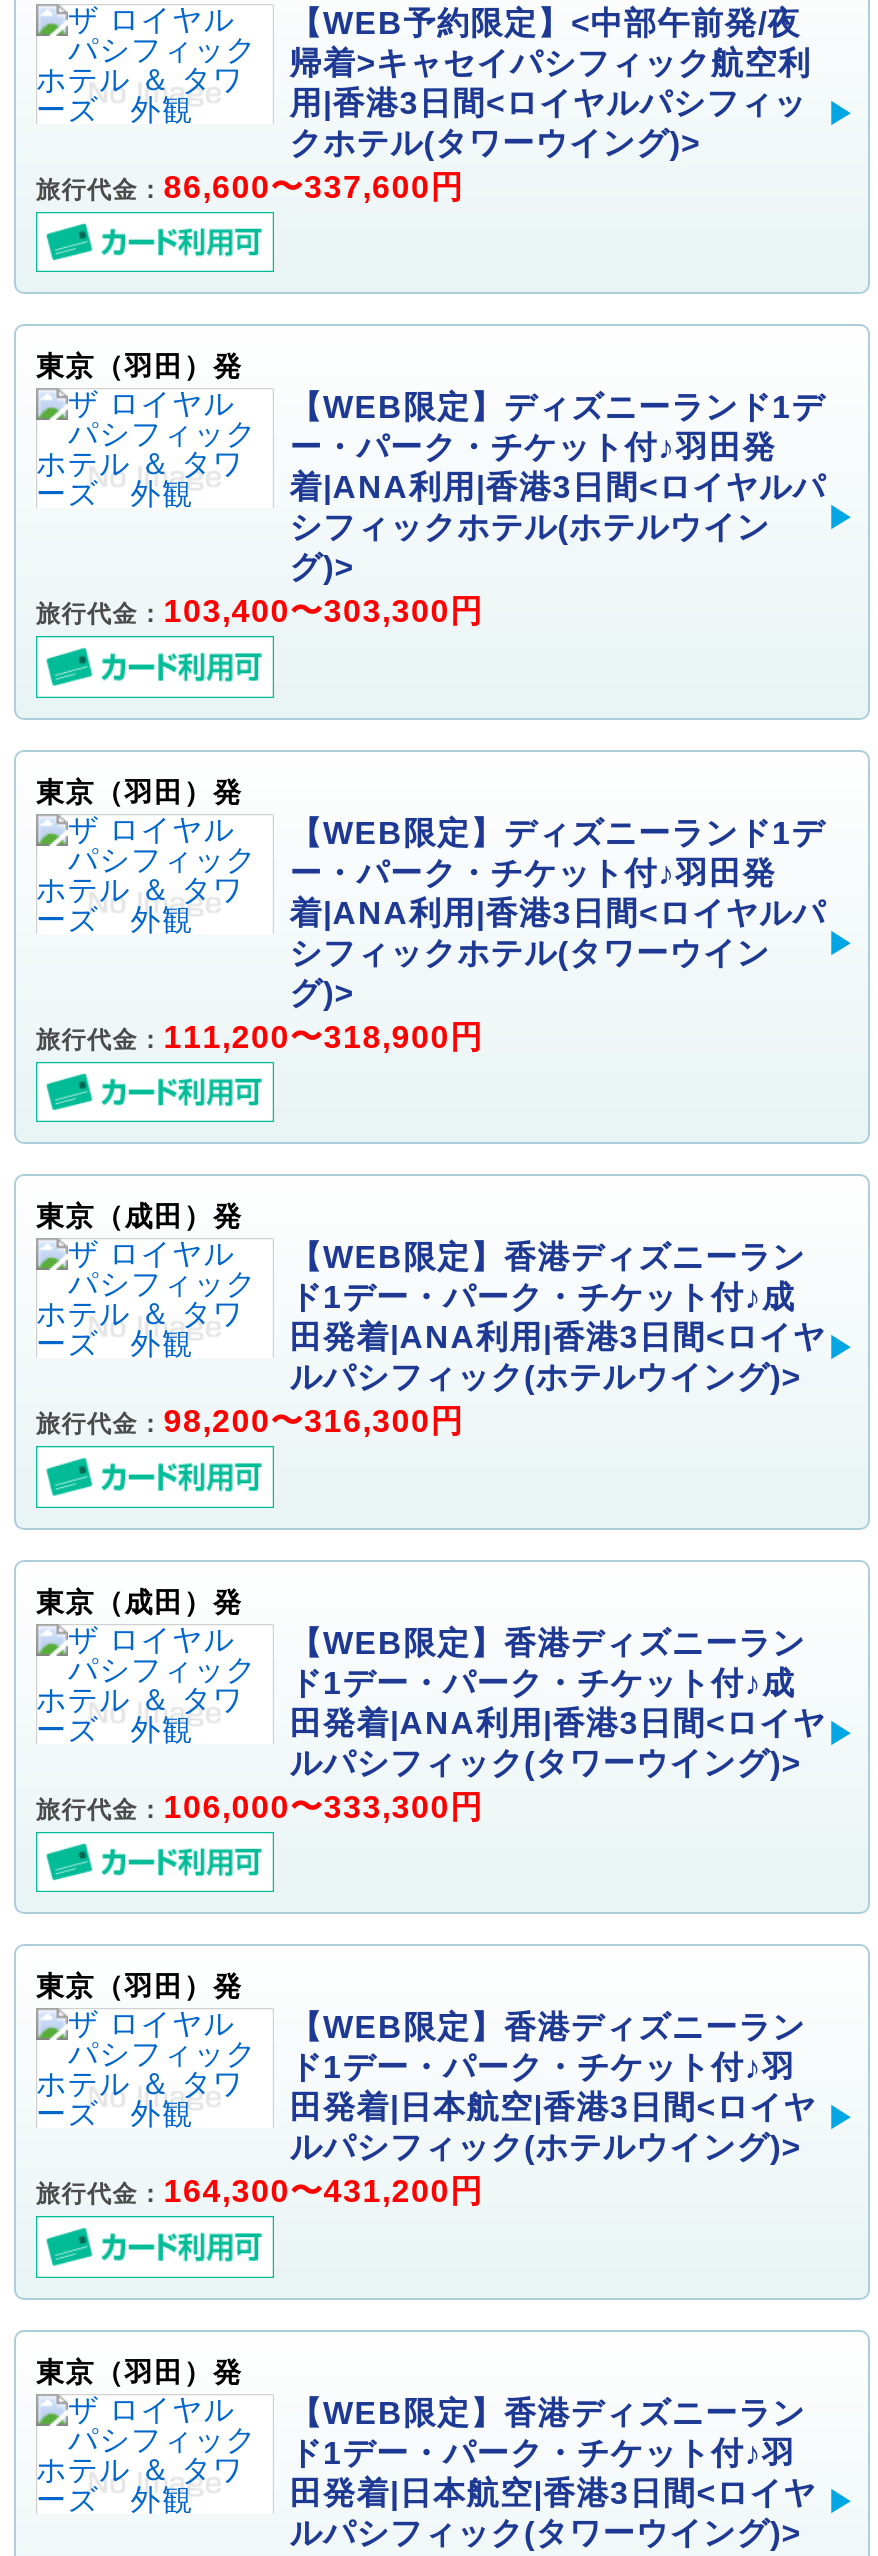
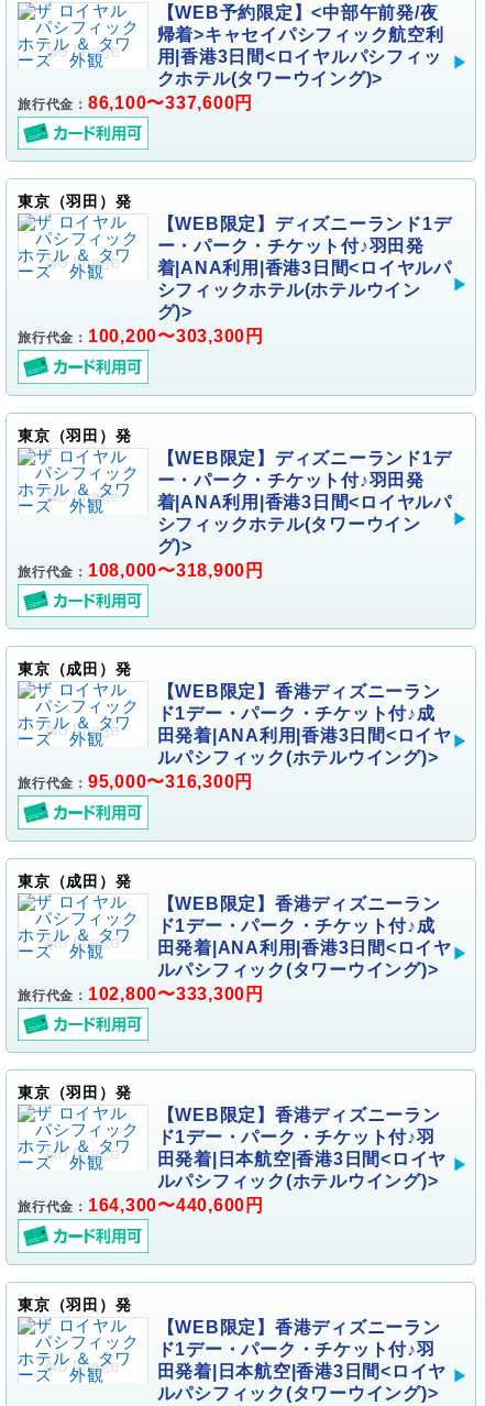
[36,170,464,204] 旅行代金：86,600〜337,600円 -> [18,94,253,112] 旅行代金：86,100〜337,600円
[36,595,484,629] 旅行代金：103,400〜303,300円 -> [18,327,264,346] 旅行代金：100,200〜303,300円
[36,1020,484,1054] 旅行代金：111,200〜318,900円 -> [18,561,264,580] 旅行代金：108,000〜318,900円
[36,1405,464,1439] 旅行代金：98,200〜316,300円 -> [18,773,253,791] 旅行代金：95,000〜316,300円
[36,1790,484,1824] 旅行代金：106,000〜333,300円 -> [18,984,264,1003] 旅行代金：102,800〜333,300円
[36,2175,484,2209] 旅行代金：164,300〜431,200円 -> [18,1196,264,1215] 旅行代金：164,300〜440,600円

